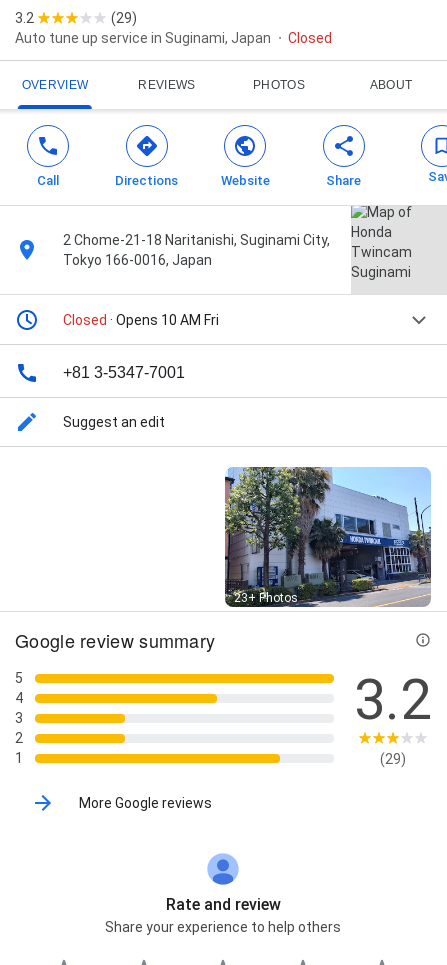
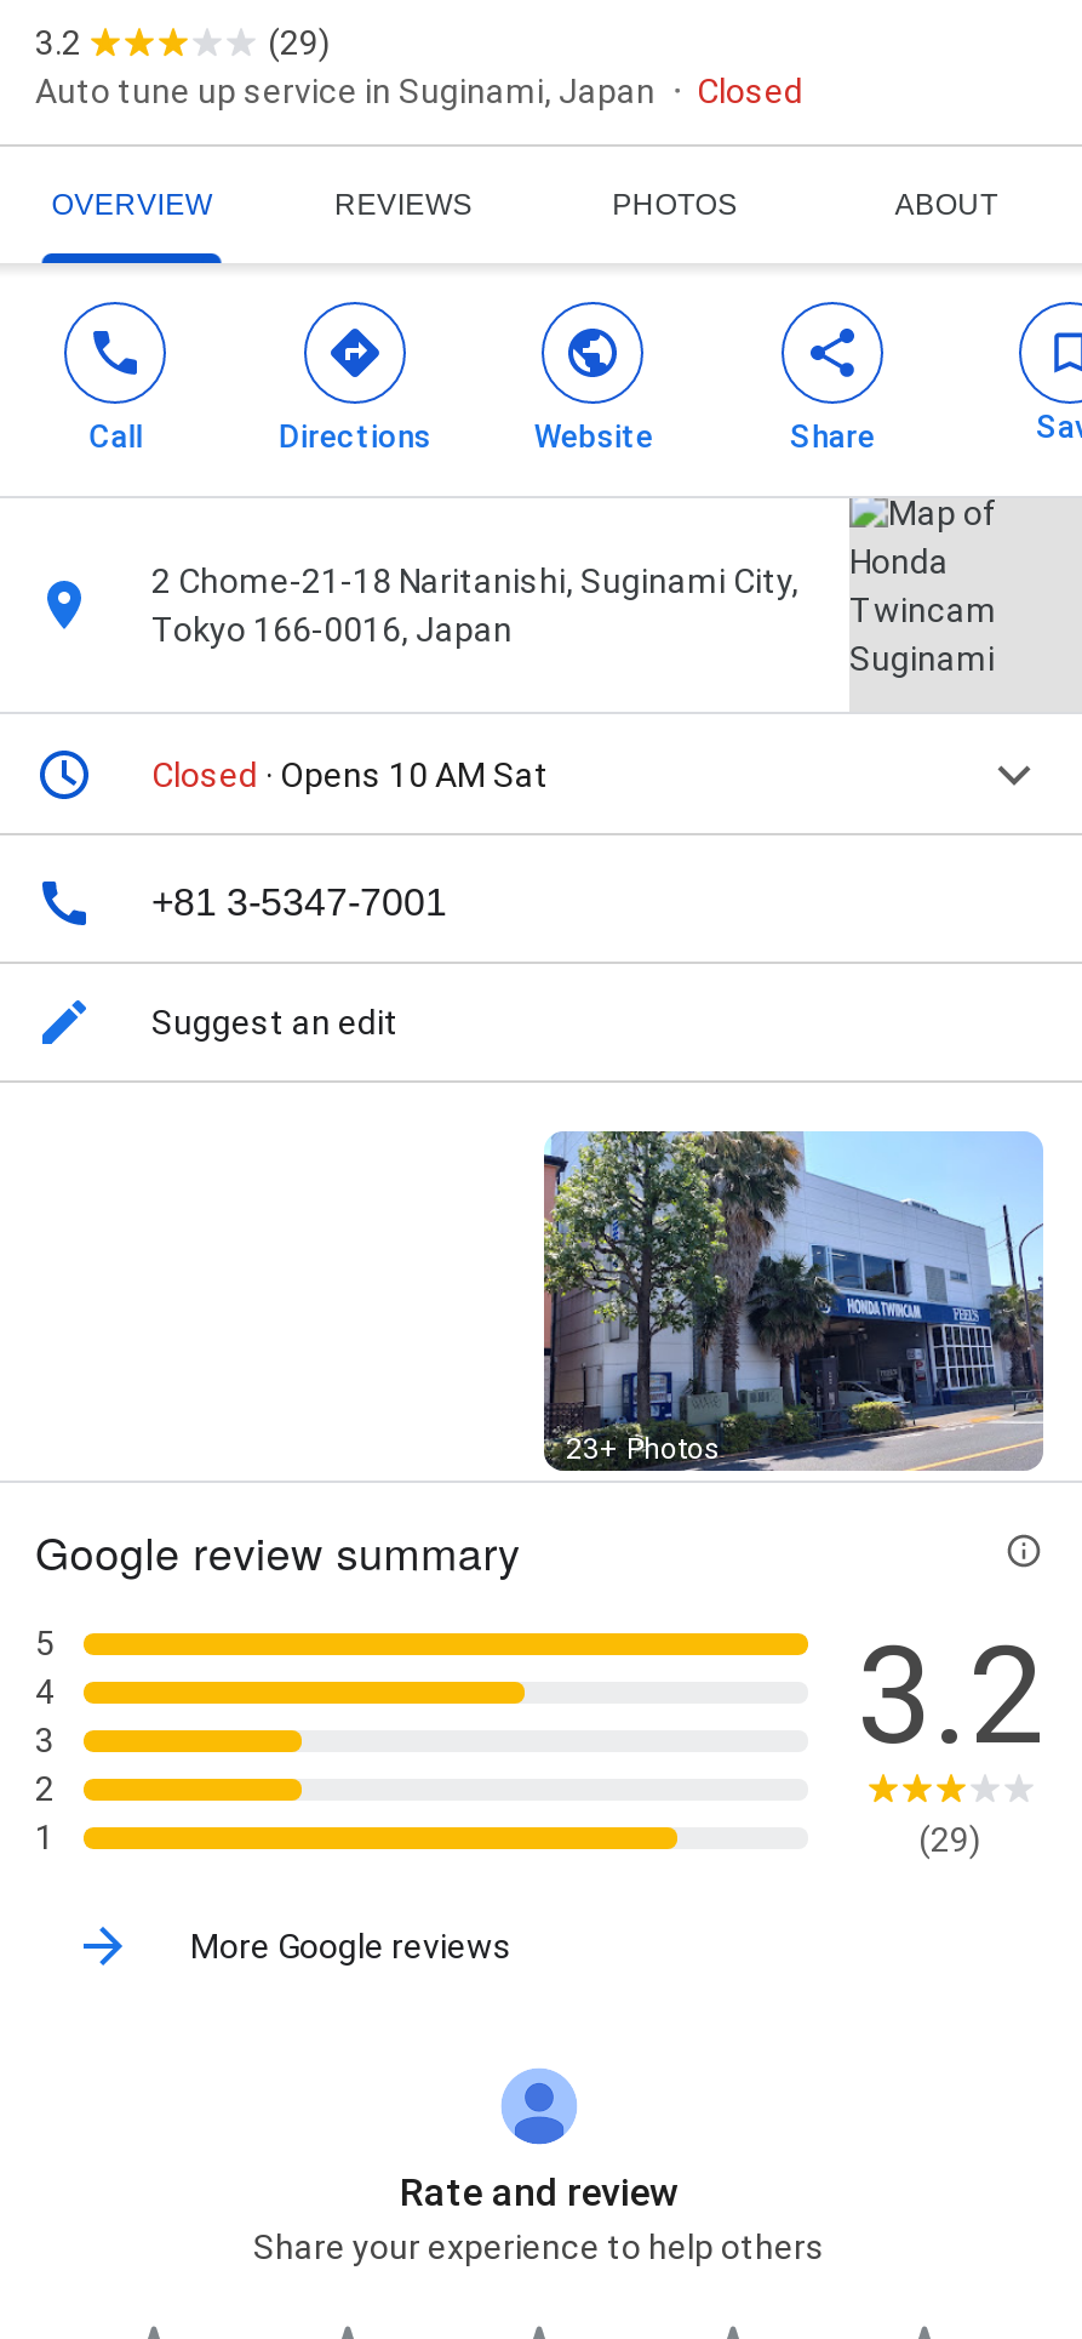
[63,312,219,328] Closed · Opens 10 AM Fri -> [151,756,549,795] Closed · Opens 10 AM Sat

